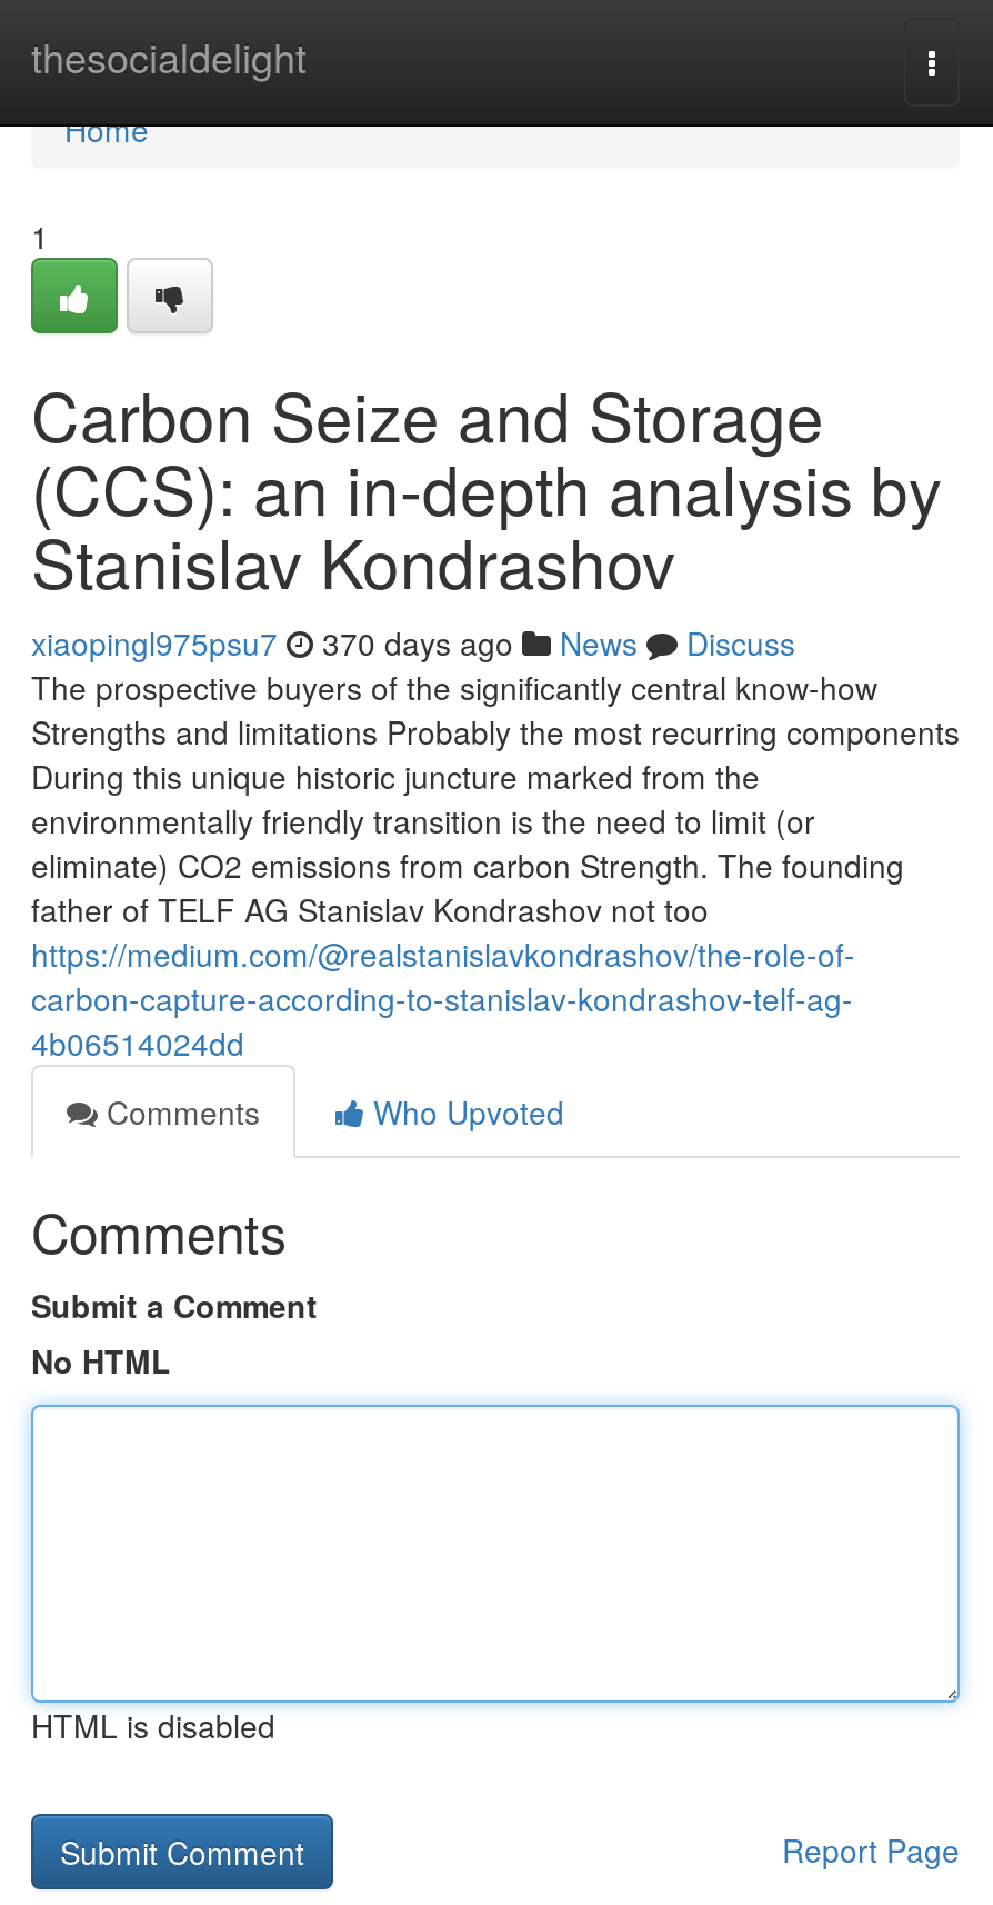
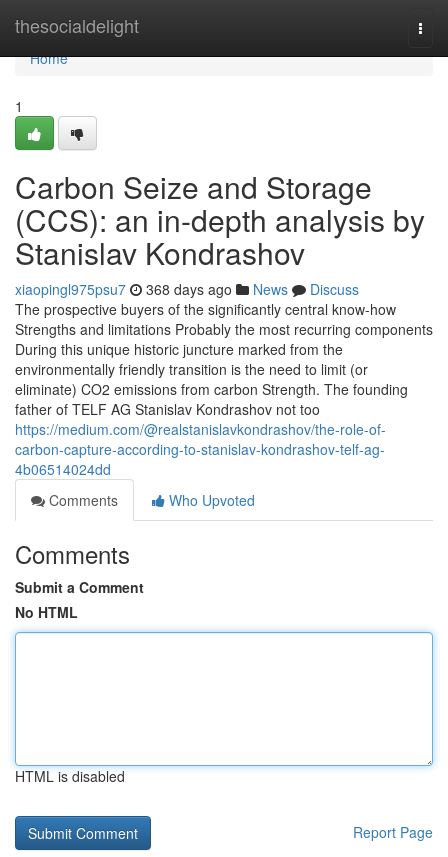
[31,620,795,665] xiaopingl975psu7 370 days ago News Discuss -> [15,279,359,299] xiaopingl975psu7 368 days ago News Discuss

